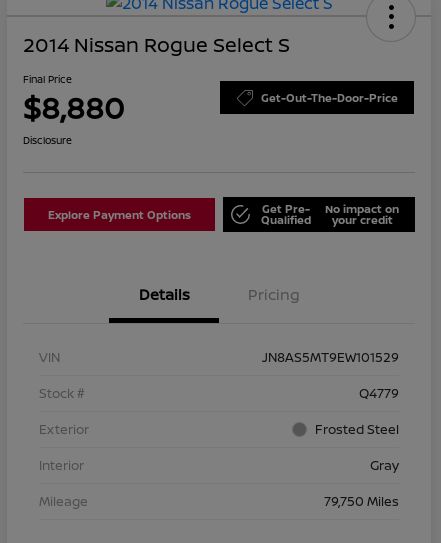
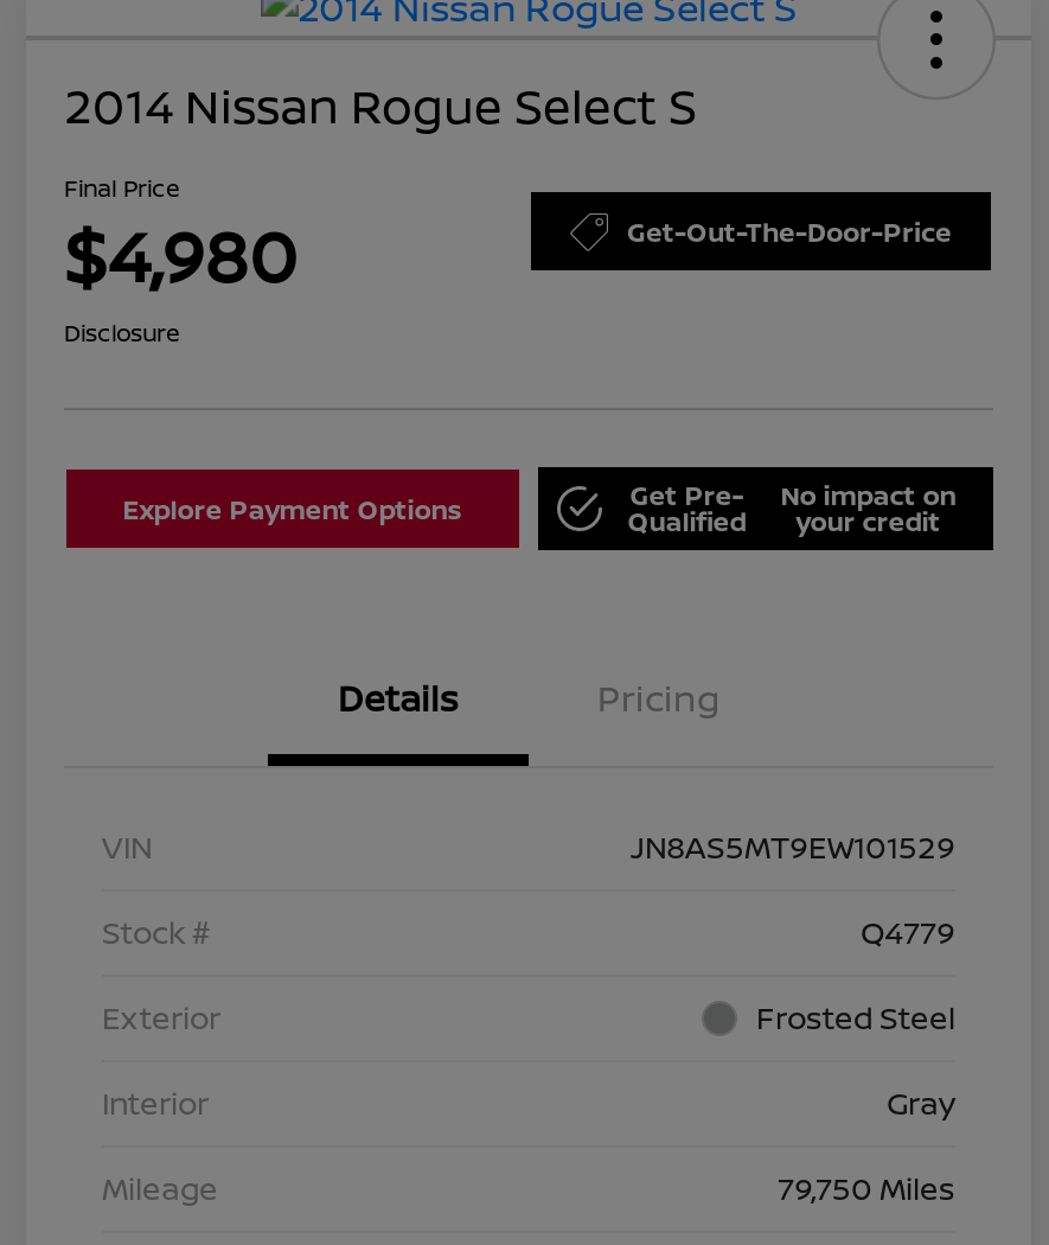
[23,87,124,128] $8,880 -> [64,206,296,303] $4,980

